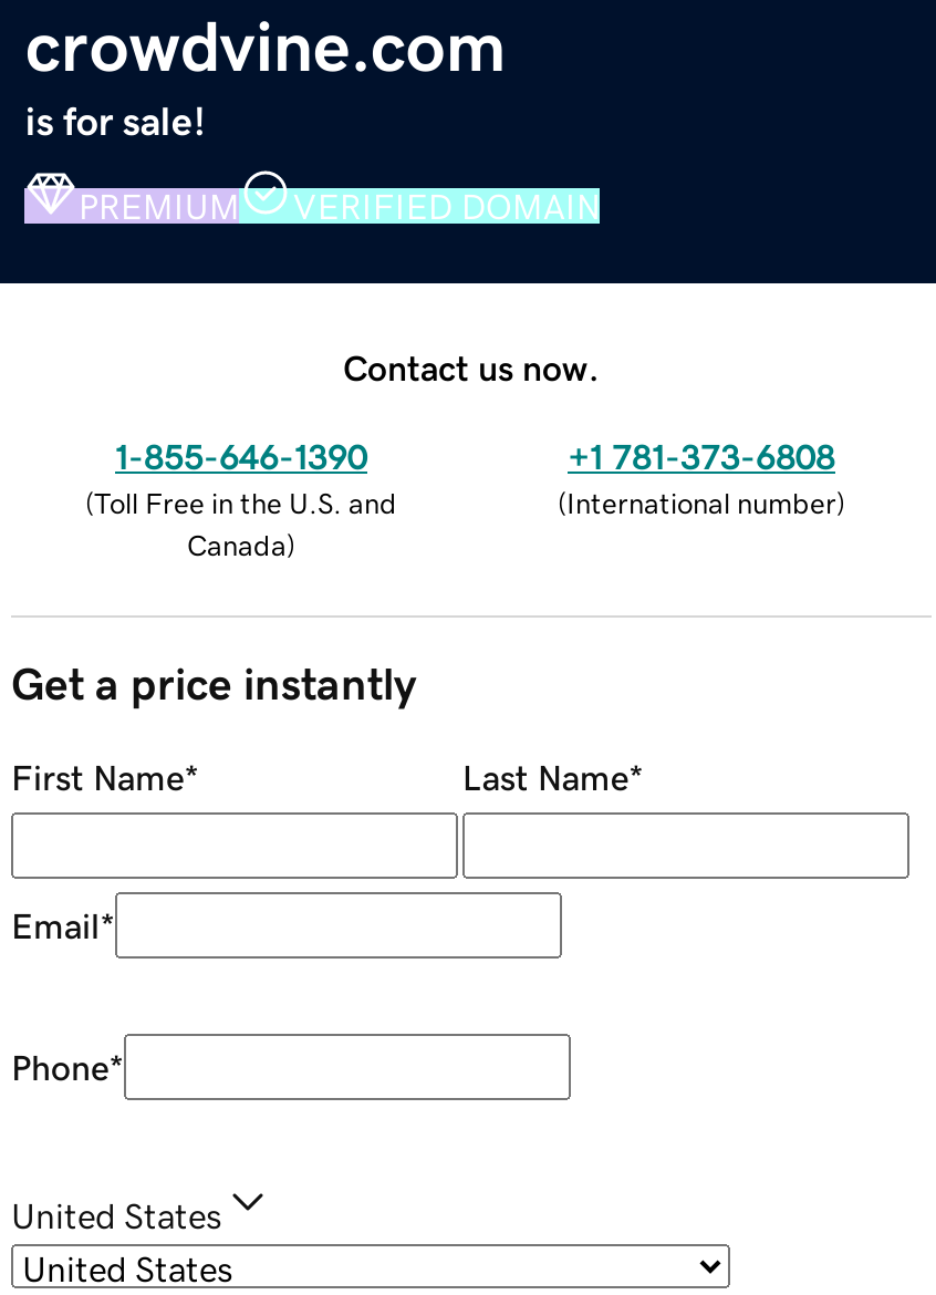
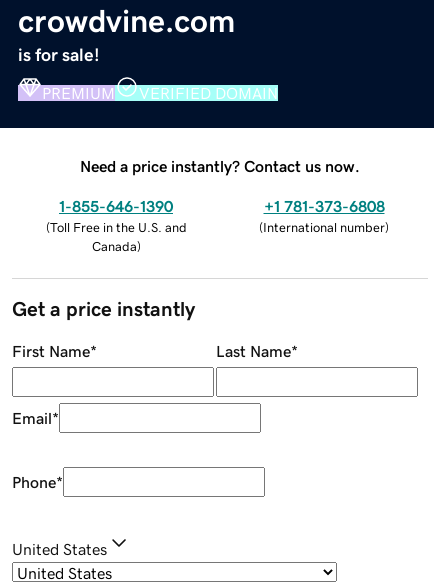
[343,349,600,384] Contact us now. -> [80,158,360,174] Need a price instantly? Contact us now.

